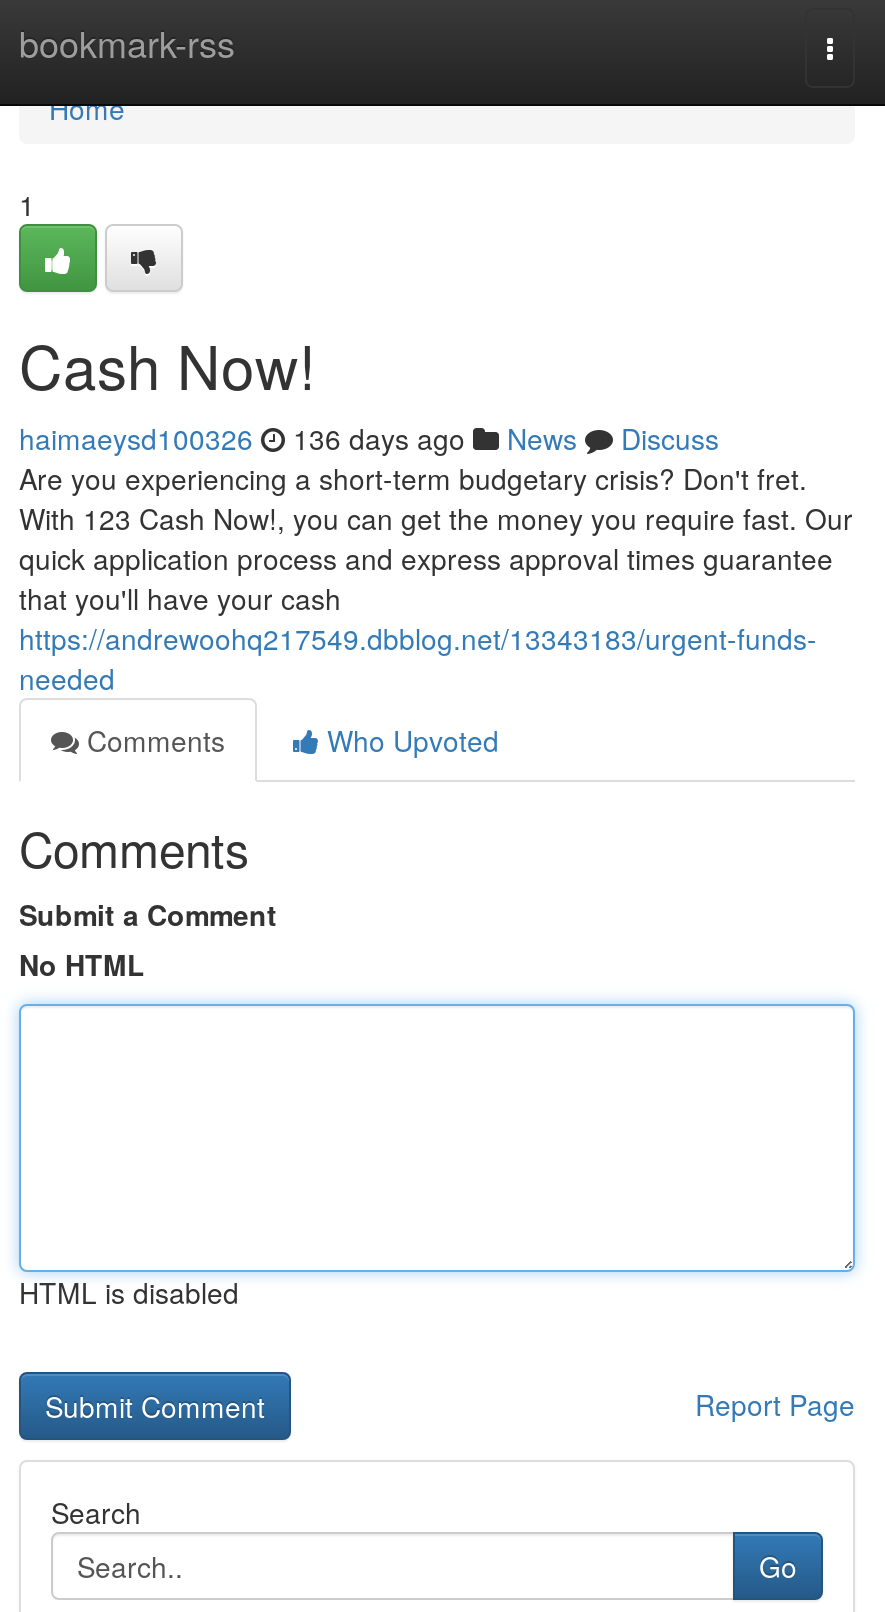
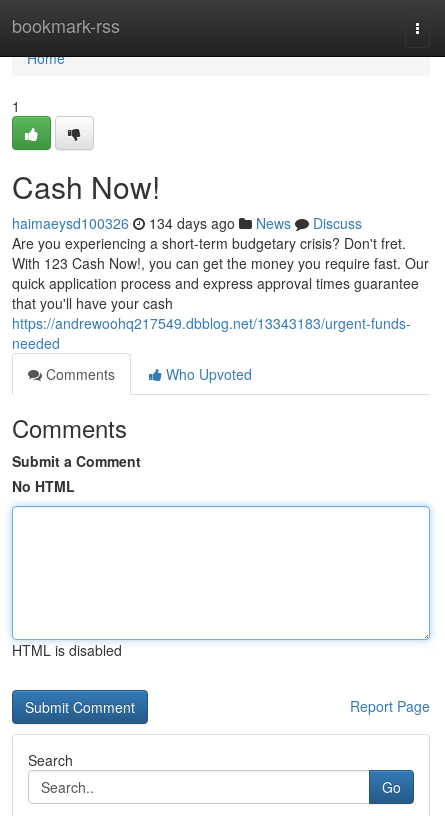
[19,418,719,458] haimaeysd100326 136 days ago News Discuss -> [12,213,362,233] haimaeysd100326 134 days ago News Discuss

